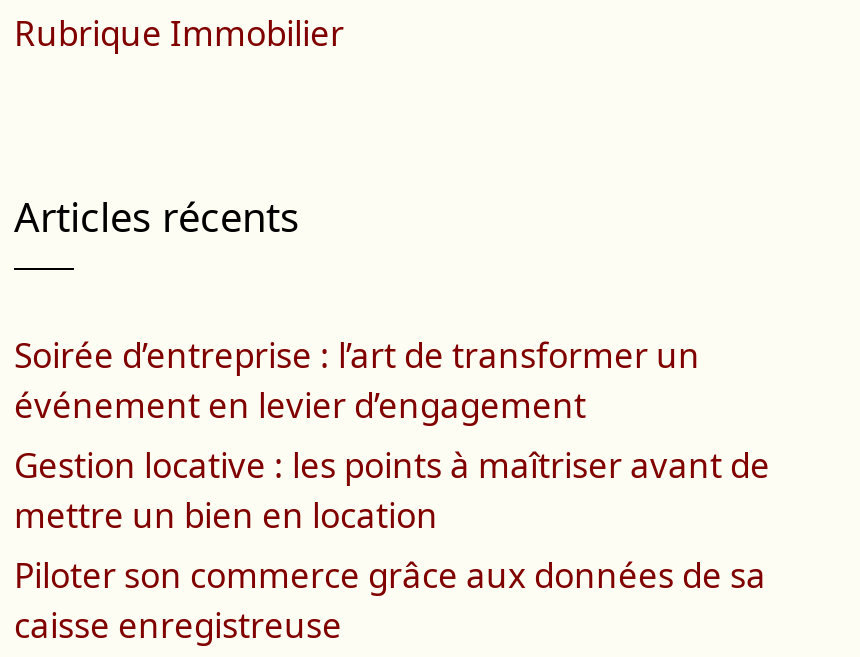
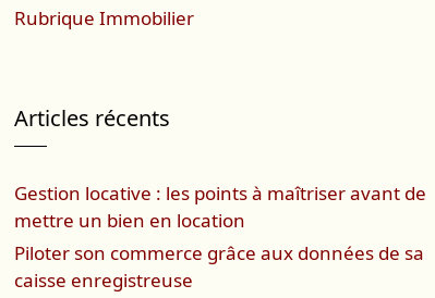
[14,332,700,428] Soirée d’entreprise : l’art de transformer un | événement en levier d’engagement -> none

